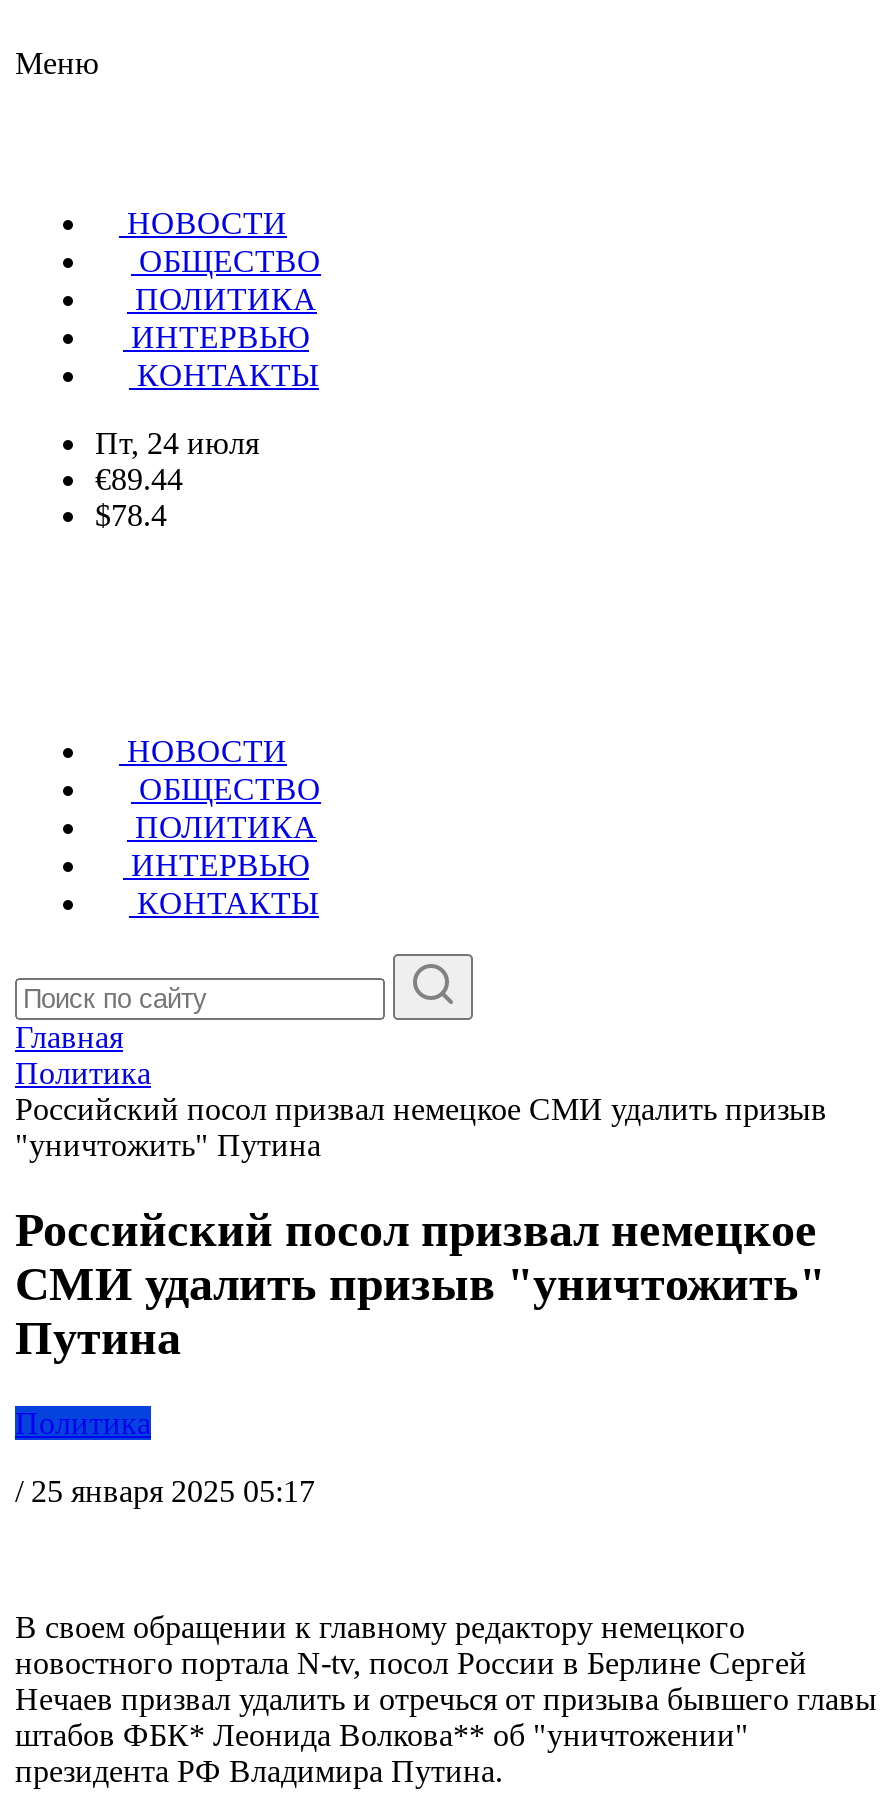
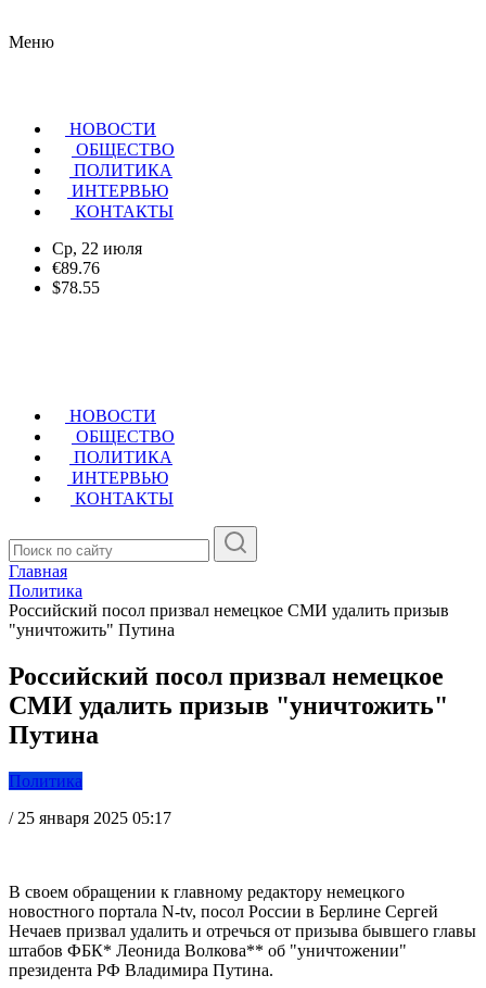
[95,426,259,460] Пт, 24 июля -> [52,239,142,258] Ср, 22 июля
[95,462,183,496] €89.44 -> [52,259,100,277] €89.76
[95,498,167,532] $78.4 -> [52,278,100,297] $78.55

